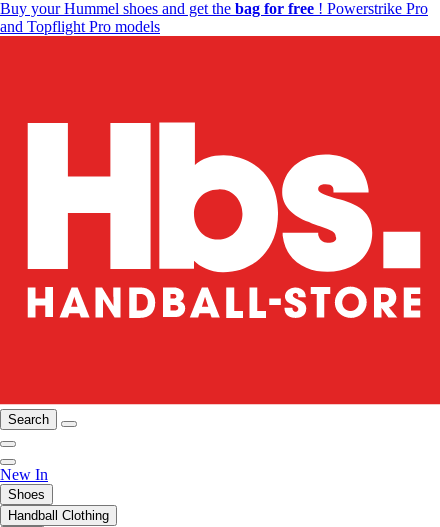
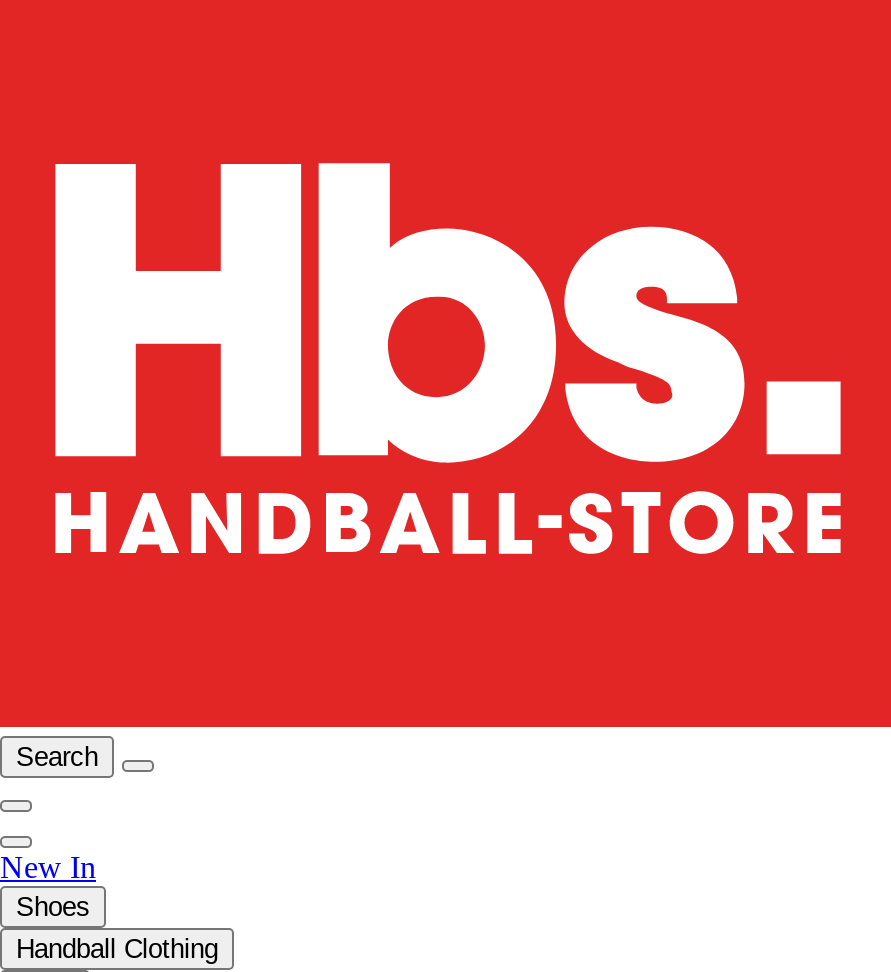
[0,0,428,35] Buy your Hummel shoes and get the bag for free! Powerstrike Pro | and Topflight Pro models -> none

